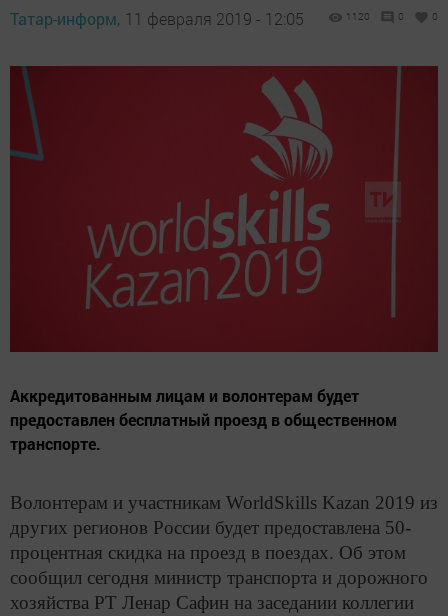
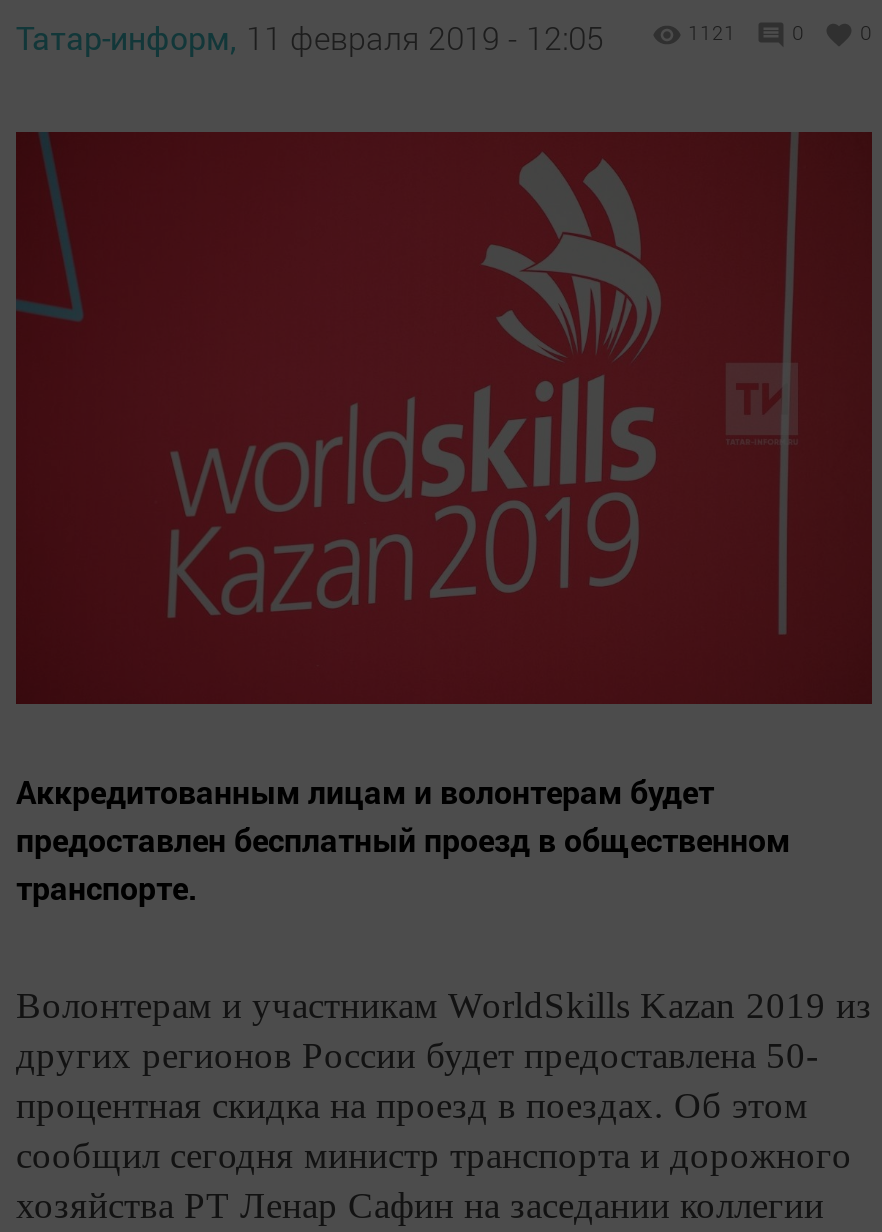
[346,10,370,23] 1120 -> [688,21,736,47] 1121

